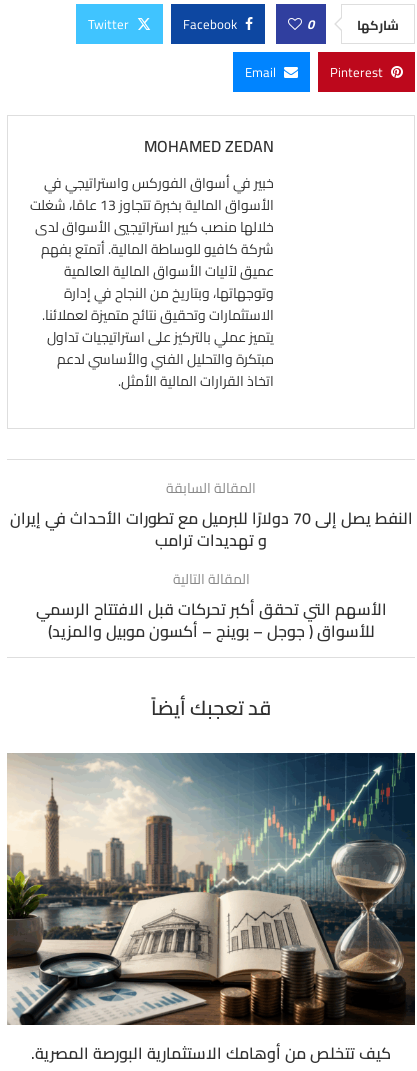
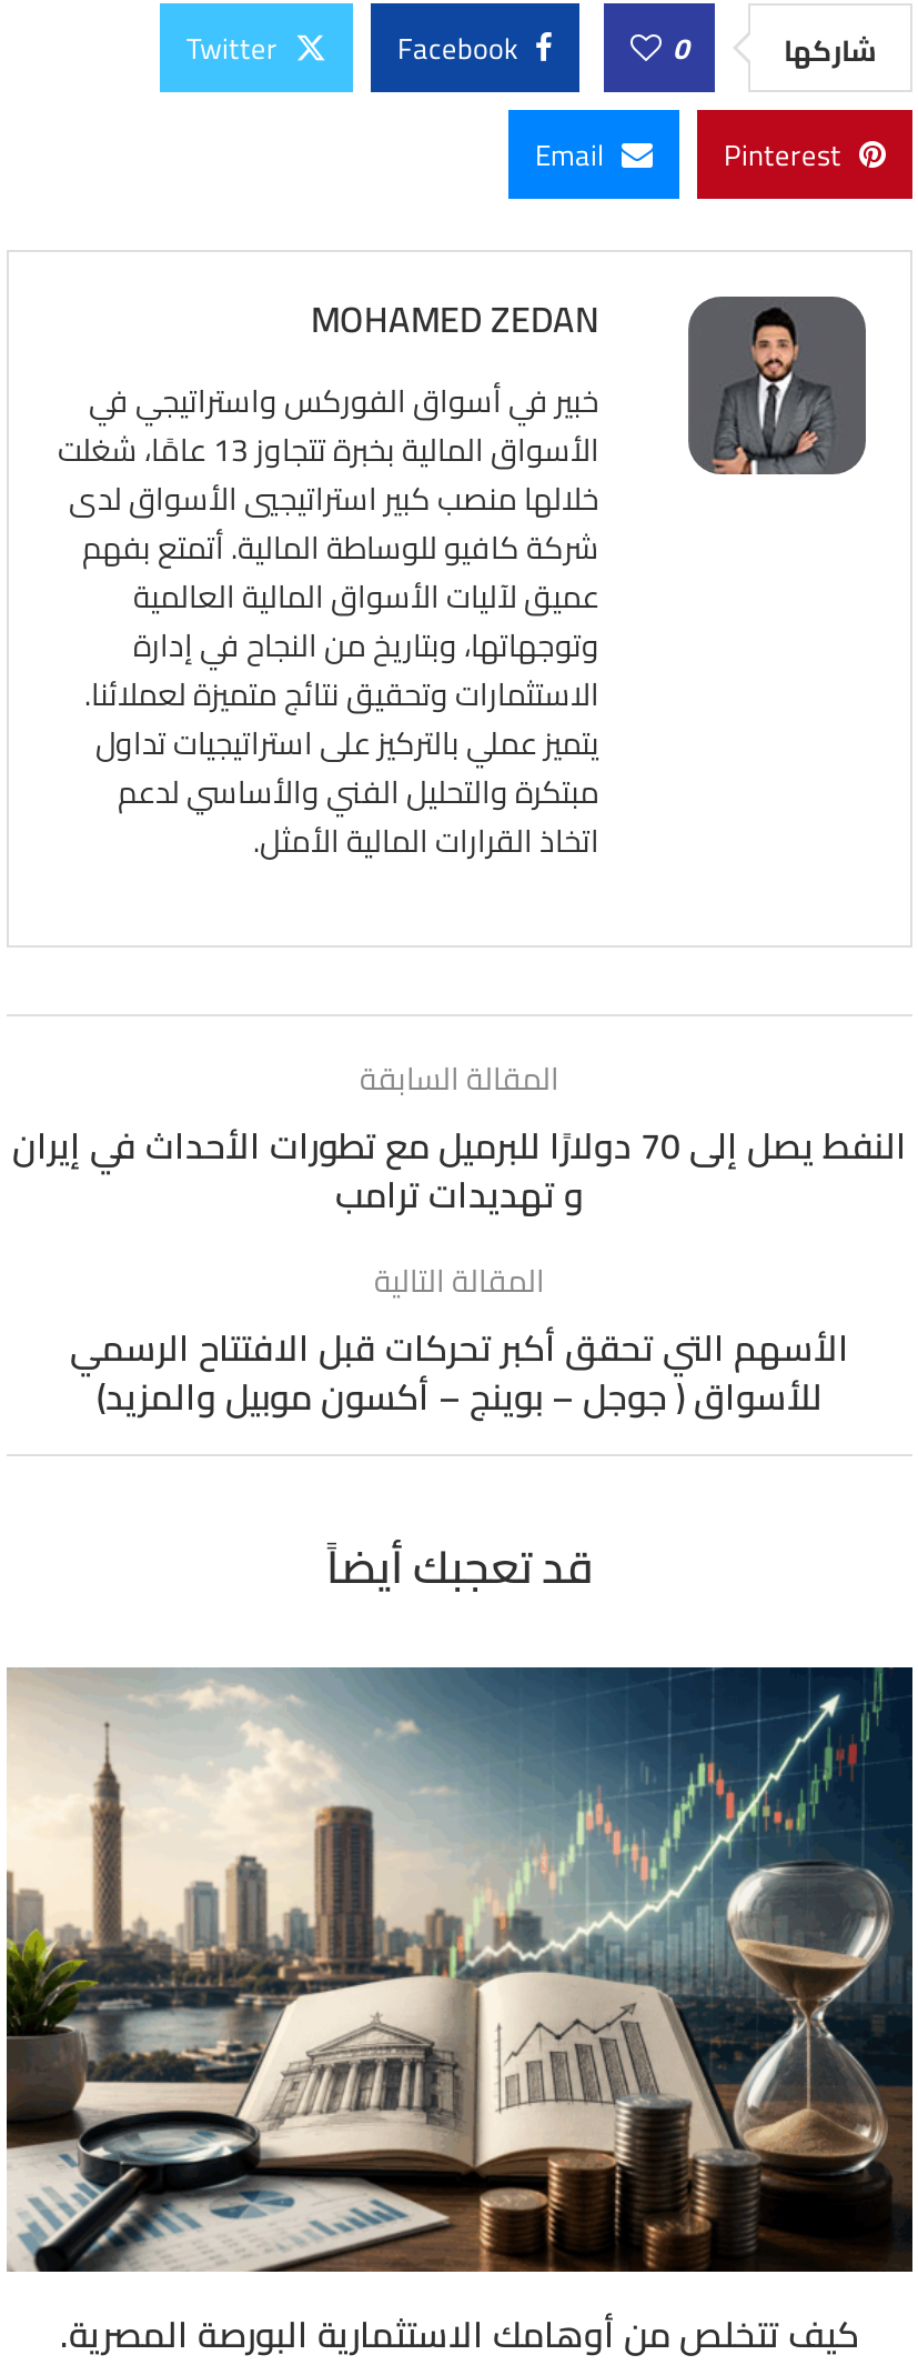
none -> [686,295,868,478] [image]

